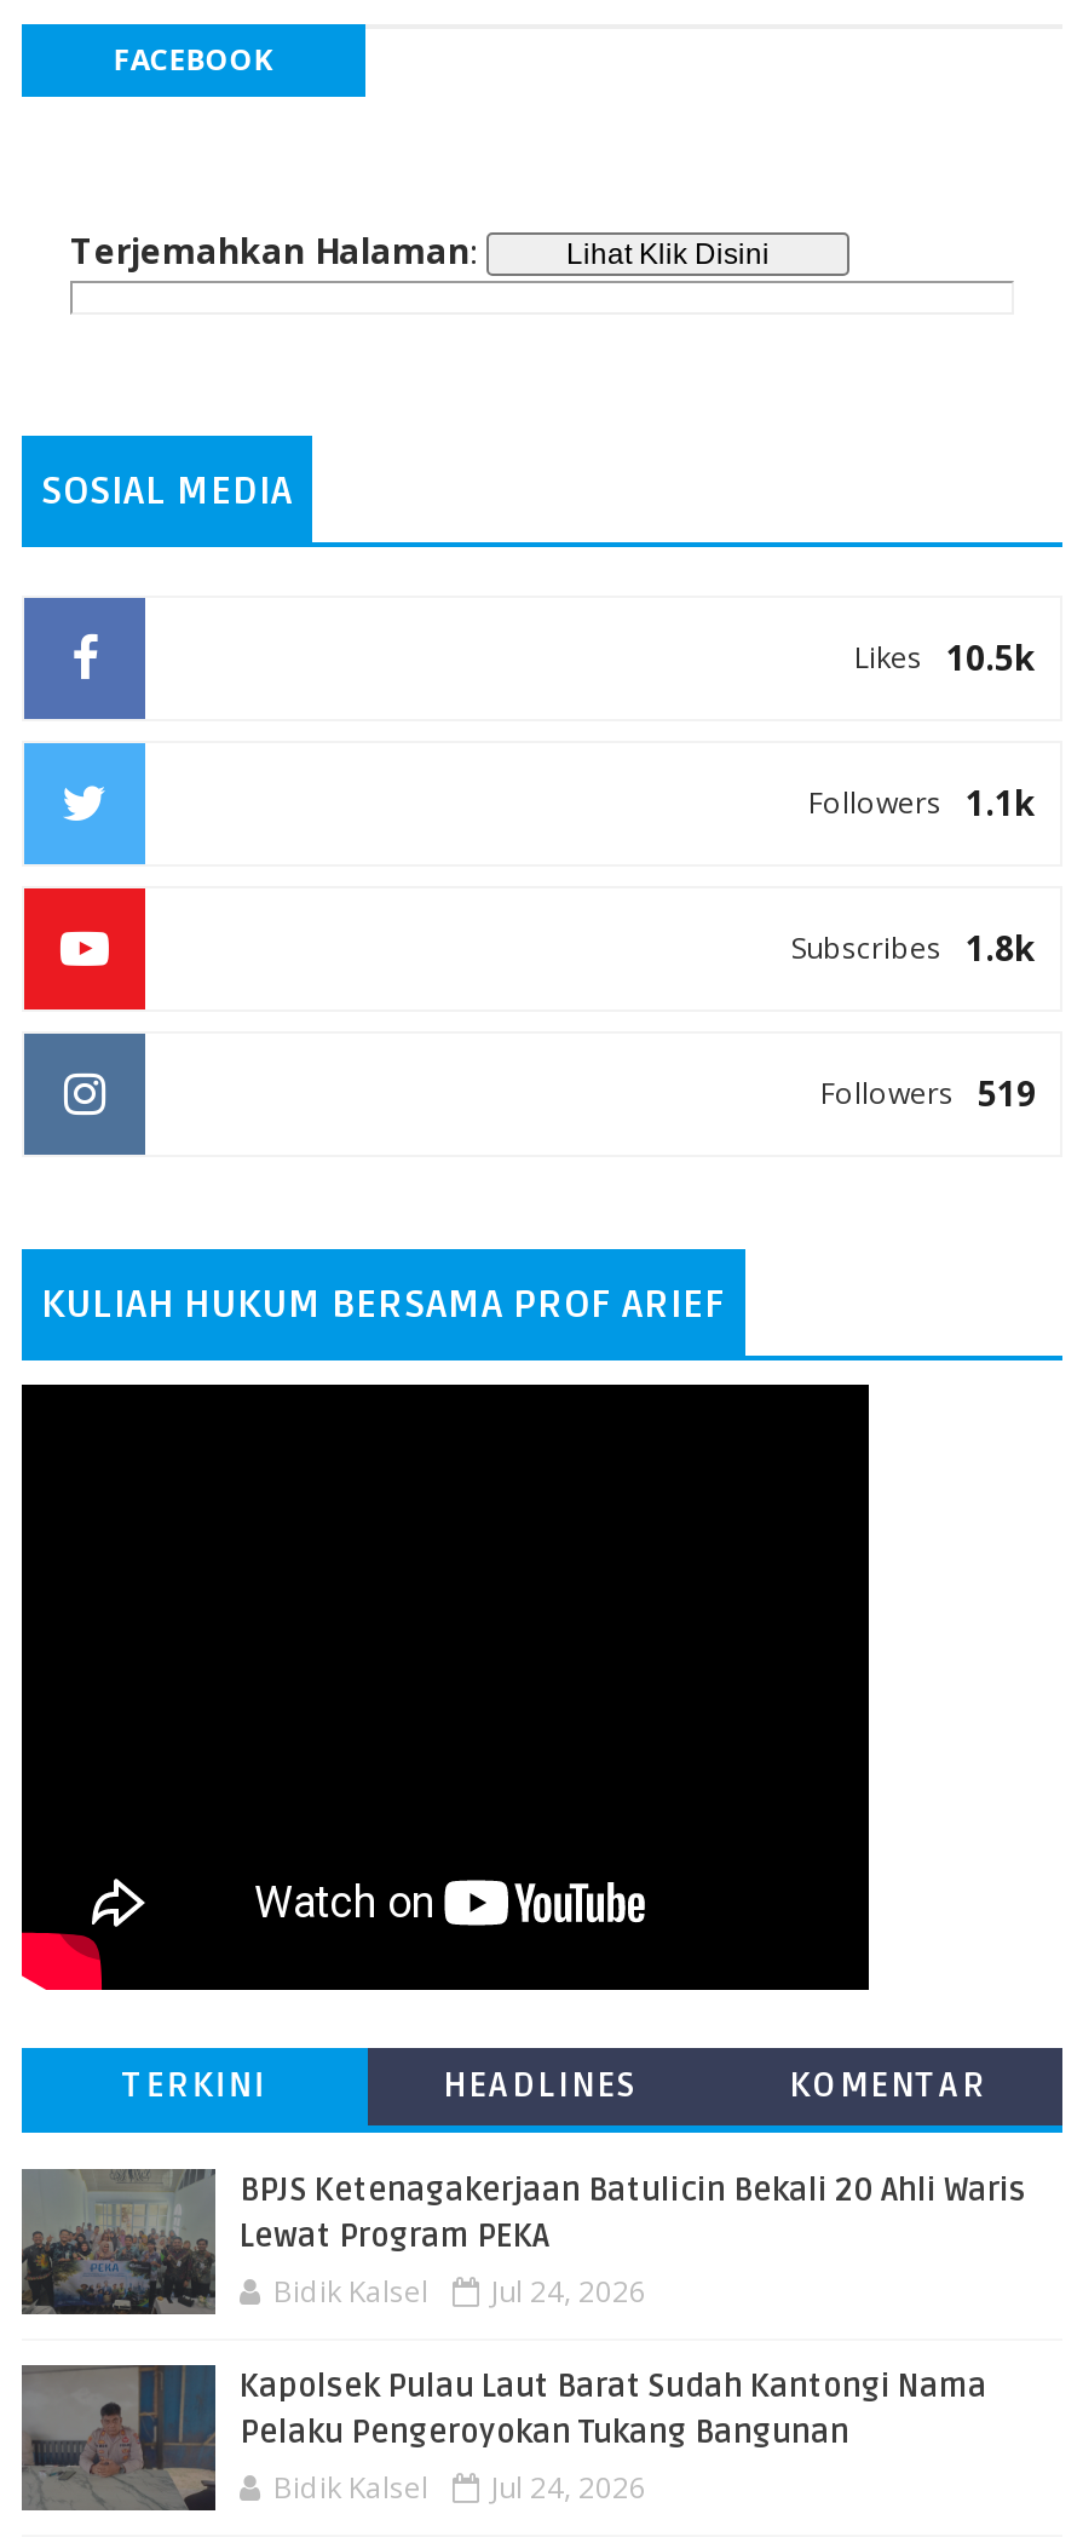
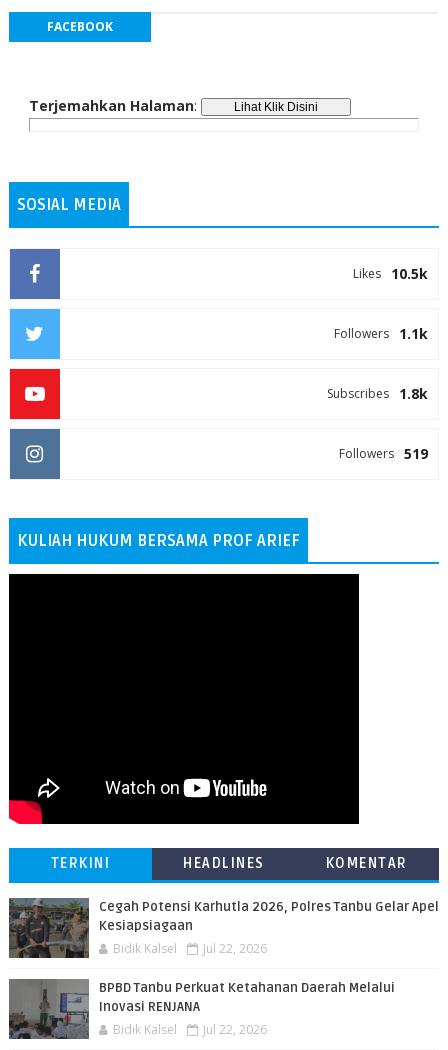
[22,2171,1026,2314] [image] | BPJS Ketenagakerjaan Batulicin Bekali 20 Ahli Waris | Lewat Program PEKA -> [10,899,439,958] [image] | Cegah Potensi Karhutla 2026, Polres Tanbu Gelar Apel | Kesiapsiagaan
[273,2271,646,2312] Bidik Kalsel Jul 24, 2026 -> [113,940,267,957] Bidik Kalsel Jul 22, 2026
[22,2365,987,2510] [image] | Kapolsek Pulau Laut Barat Sudah Kantongi Nama | Pelaku Pengeroyokan Tukang Bangunan -> [10,979,395,1039] [image] | BPBD Tanbu Perkuat Ketahanan Daerah Melalui | Inovasi RENJANA
[273,2467,646,2508] Bidik Kalsel Jul 24, 2026 -> [113,1021,267,1038] Bidik Kalsel Jul 22, 2026

